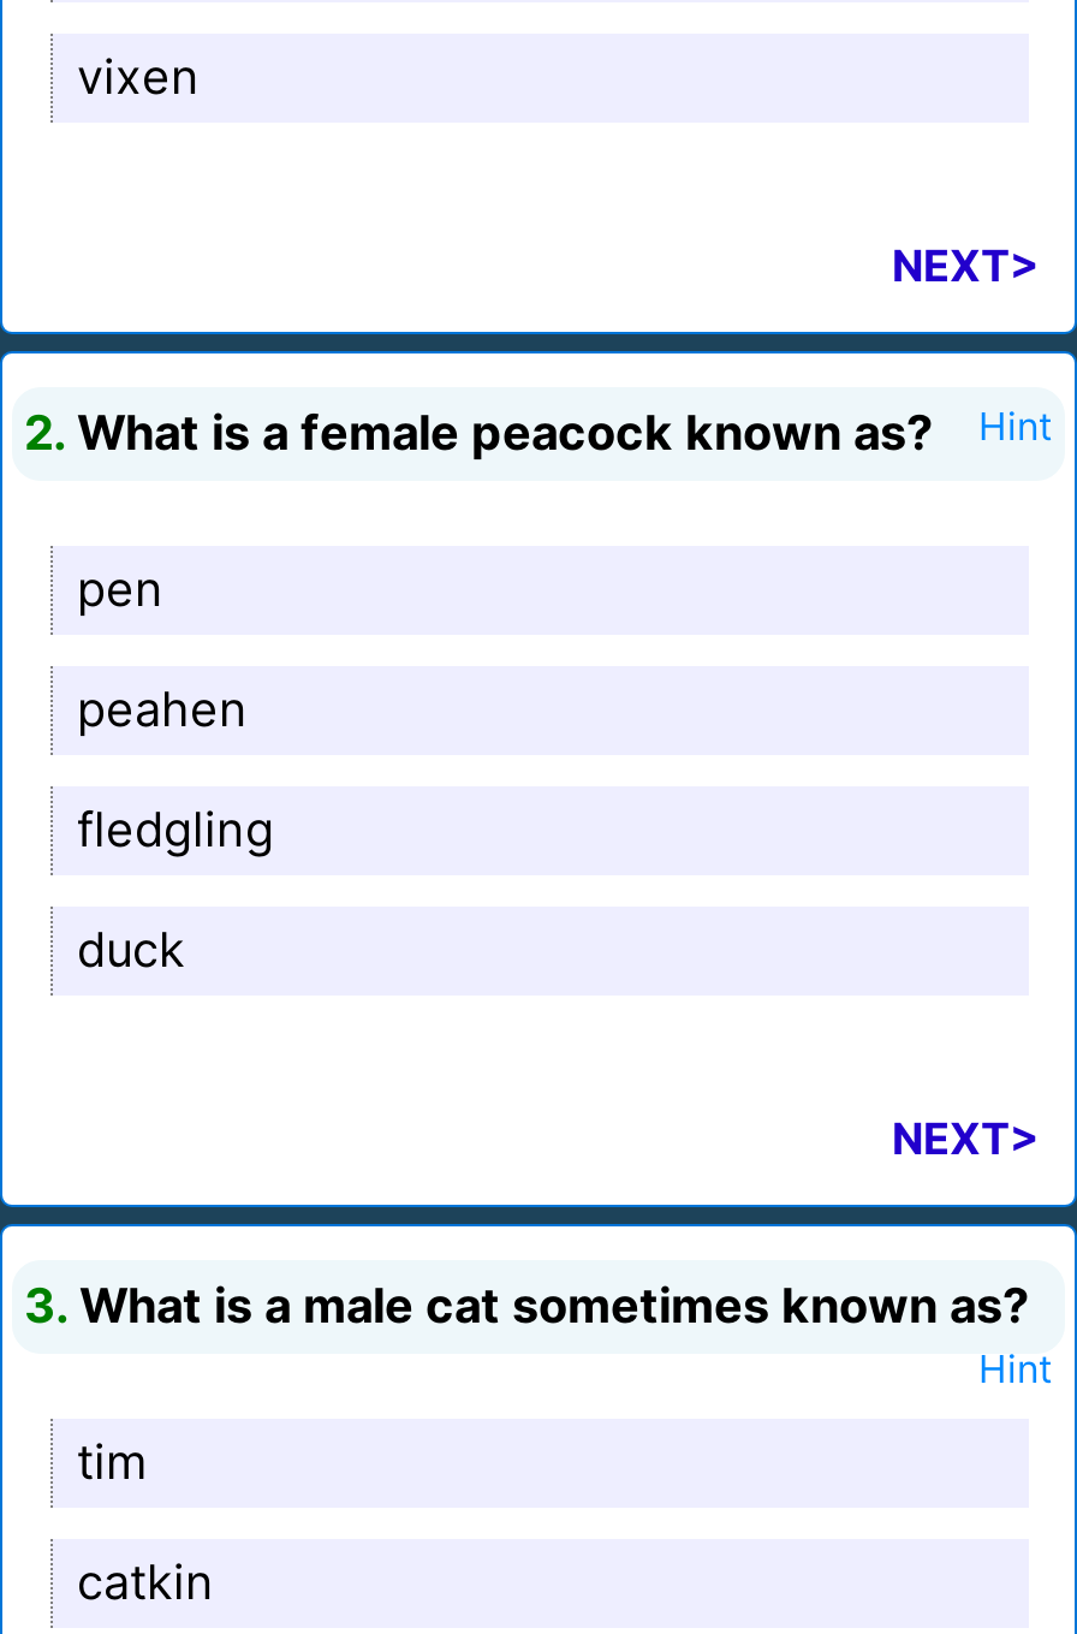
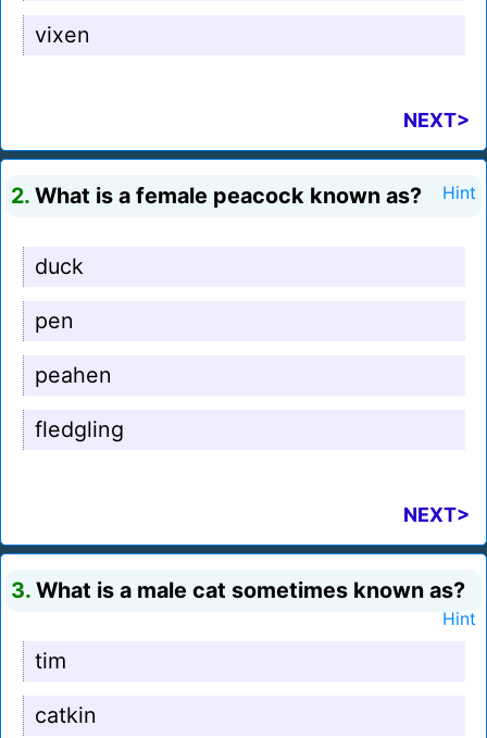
moved [77,560,274,858] -> [35,308,124,442]: pen | peahen | fledgling
moved [77,921,185,979] -> [35,253,84,279]: duck

